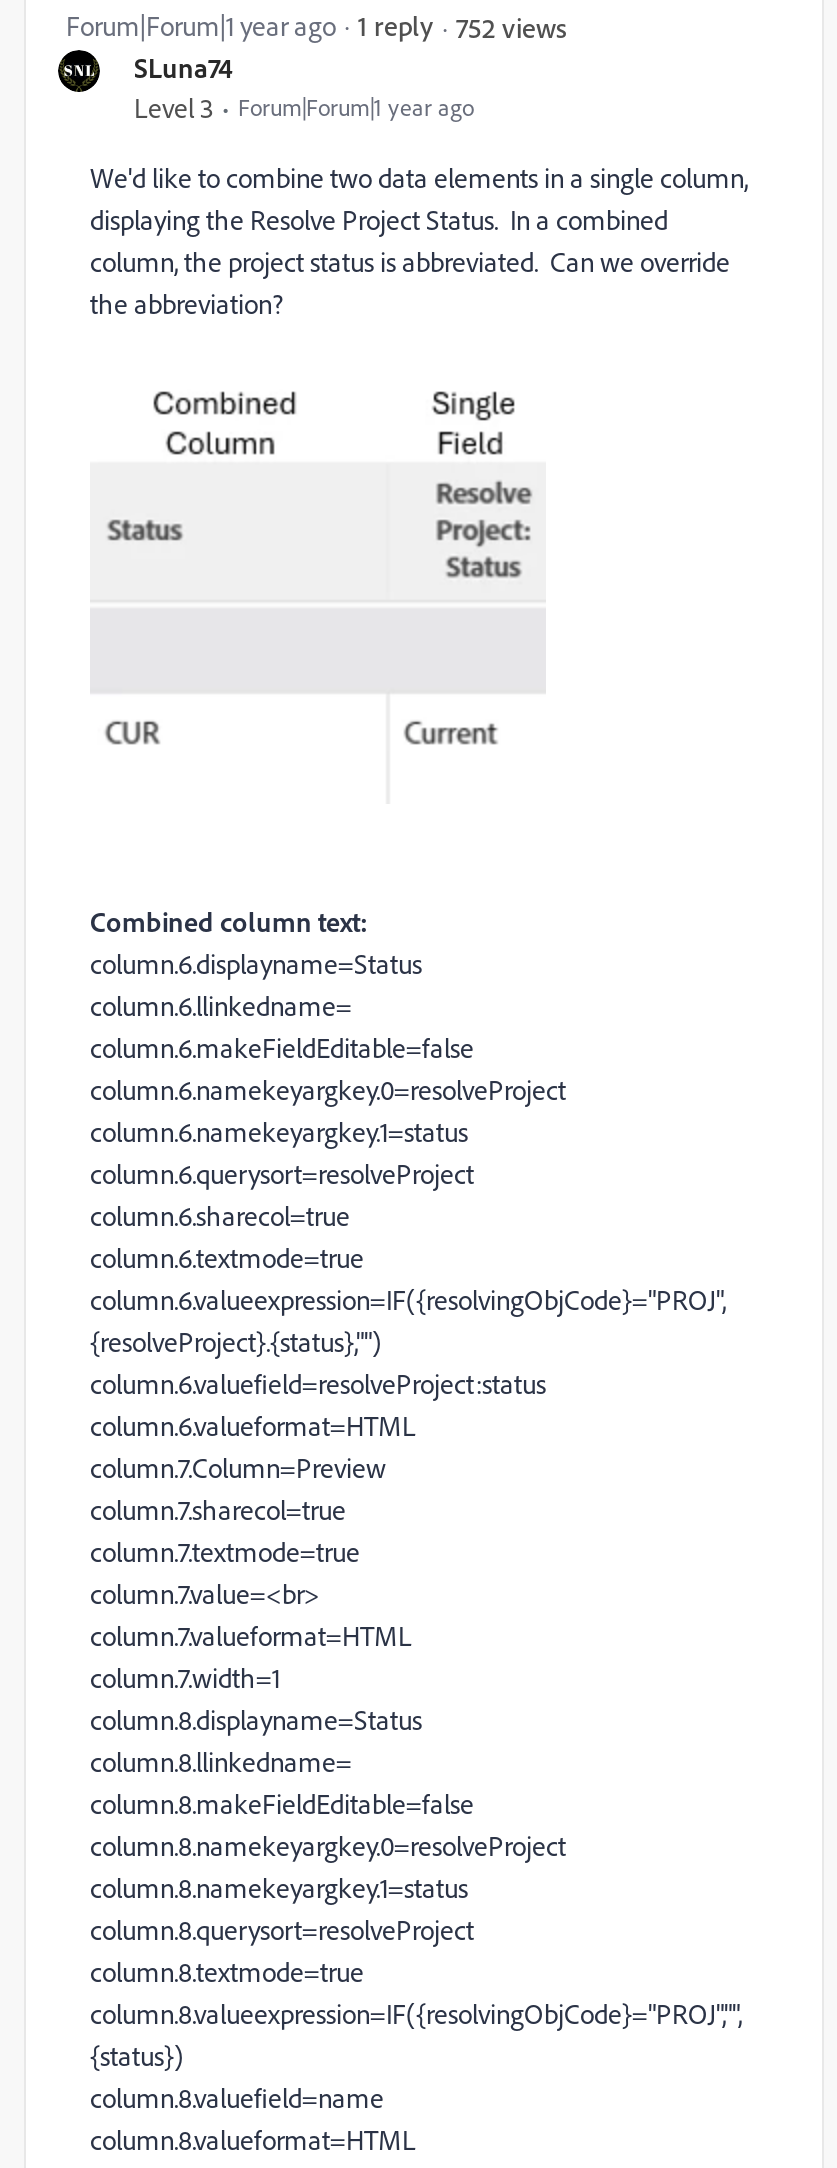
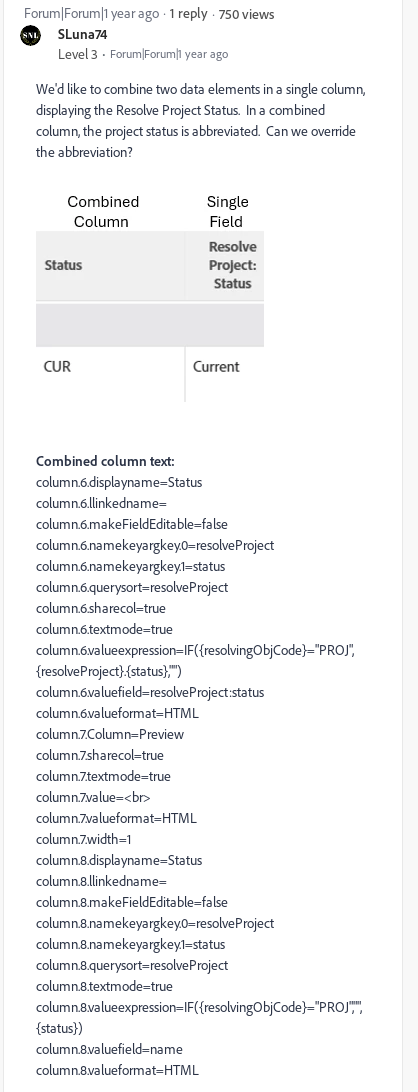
[456,9,566,43] 752 views -> [219,4,274,21] 750 views

